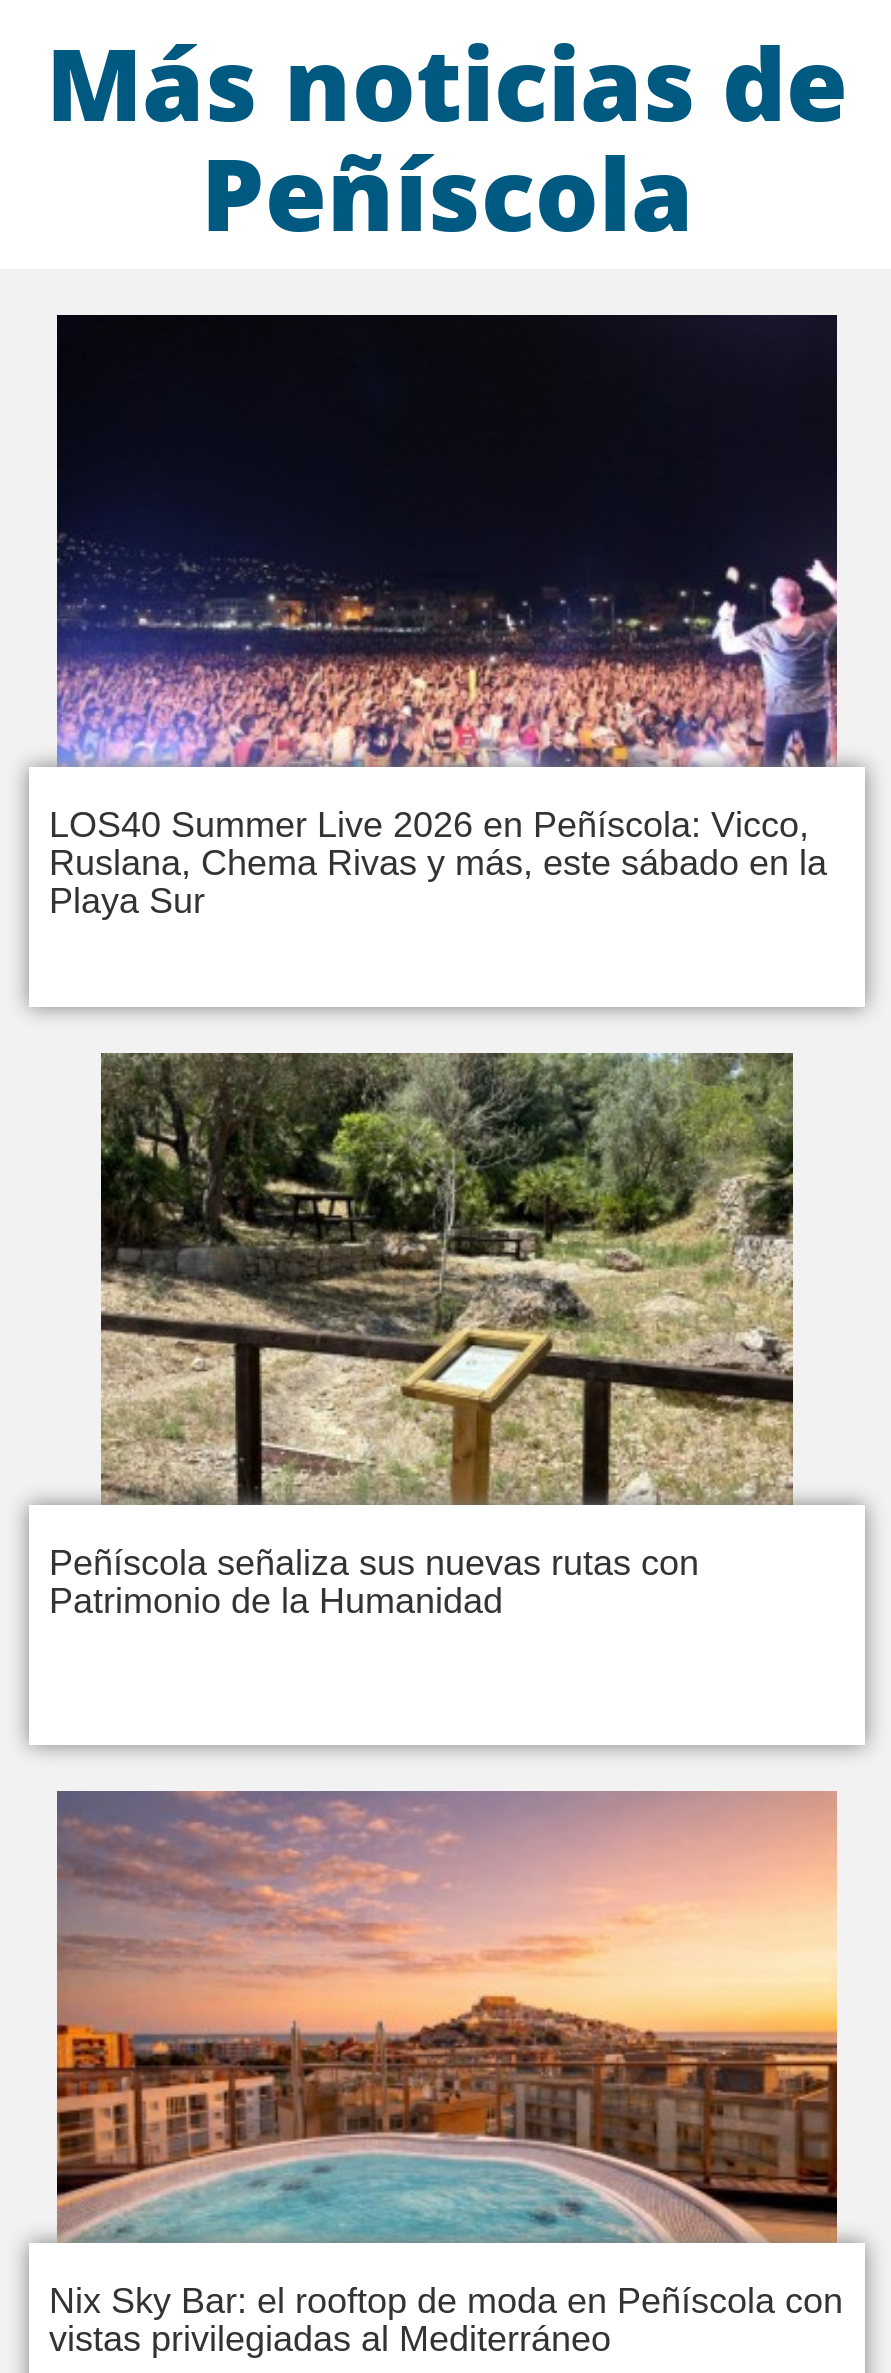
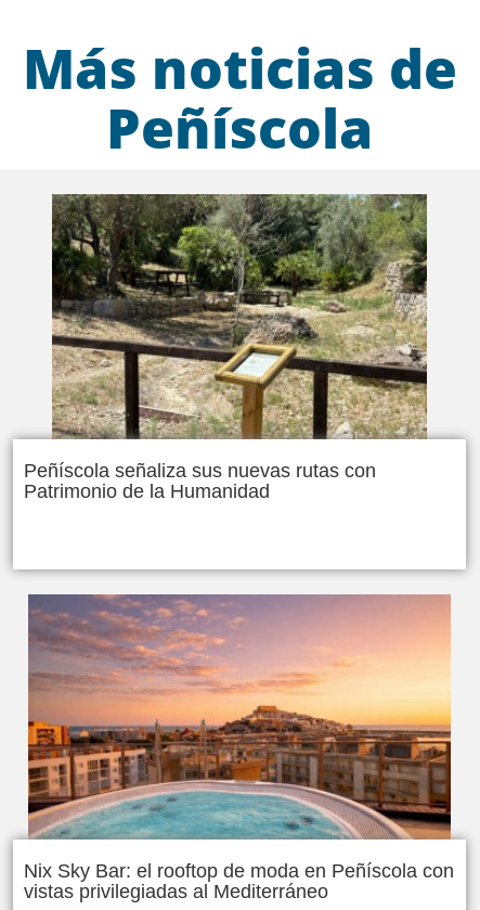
[49,313,839,921] [image] | LOS40 Summer Live 2026 en Peñíscola: Vicco, | Ruslana, Chema Rivas y más, este sábado en la | Playa Sur -> none

